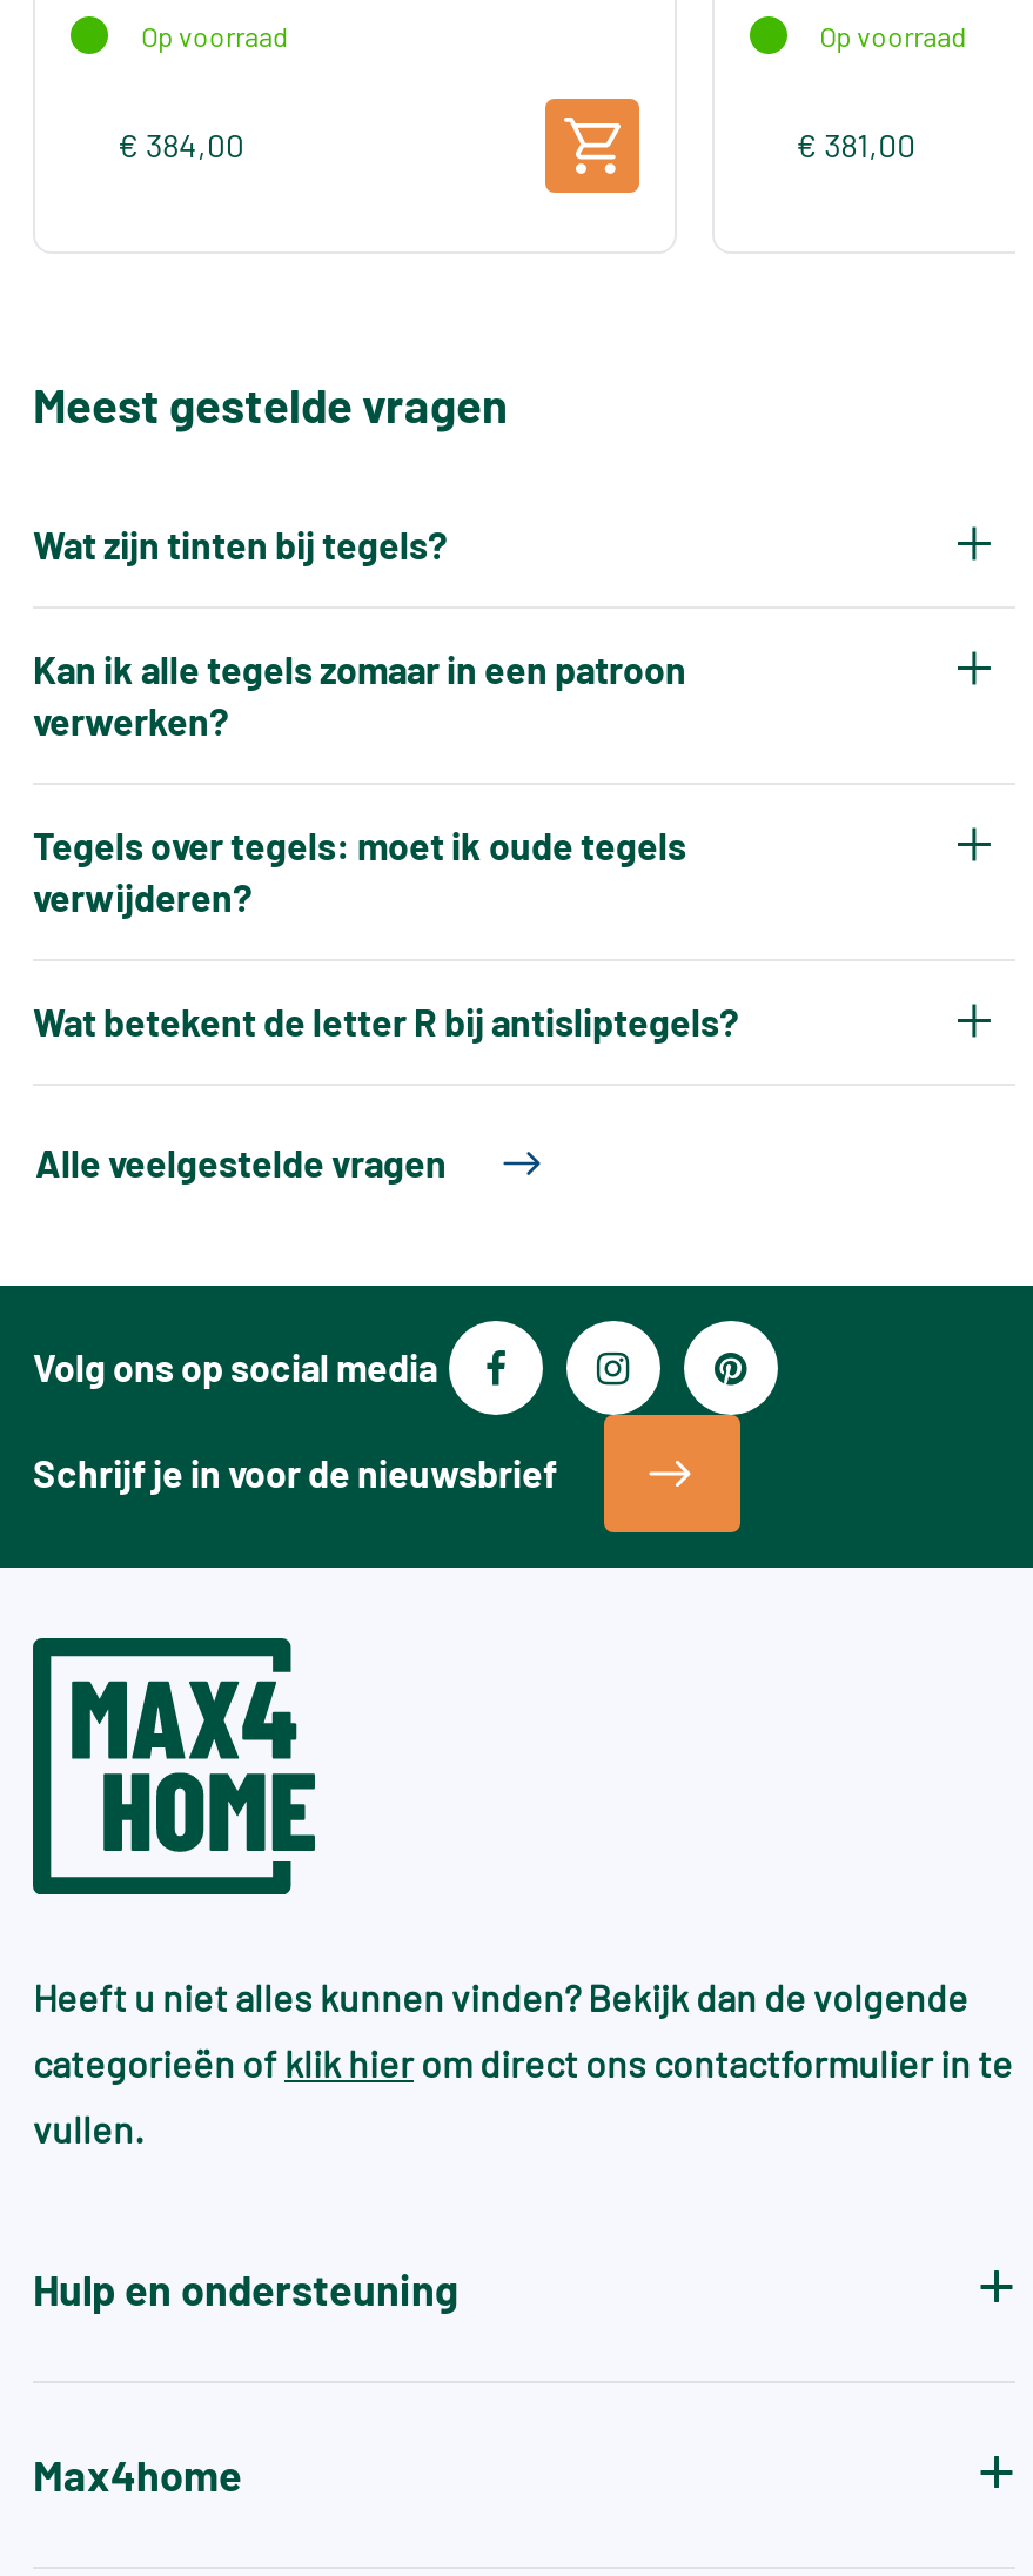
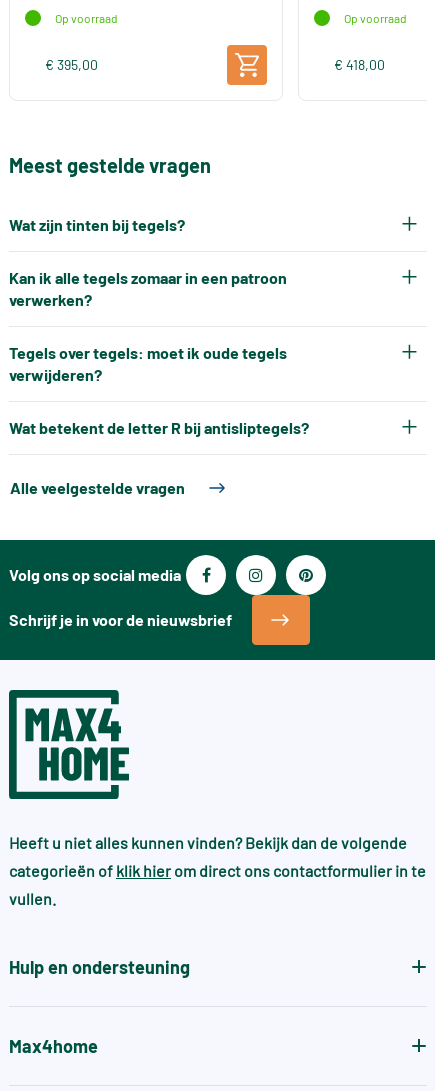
[118,125,244,165] € 384,00 -> [45,55,98,72] € 395,00
[796,125,916,165] € 381,00 -> [334,55,385,72] € 418,00

